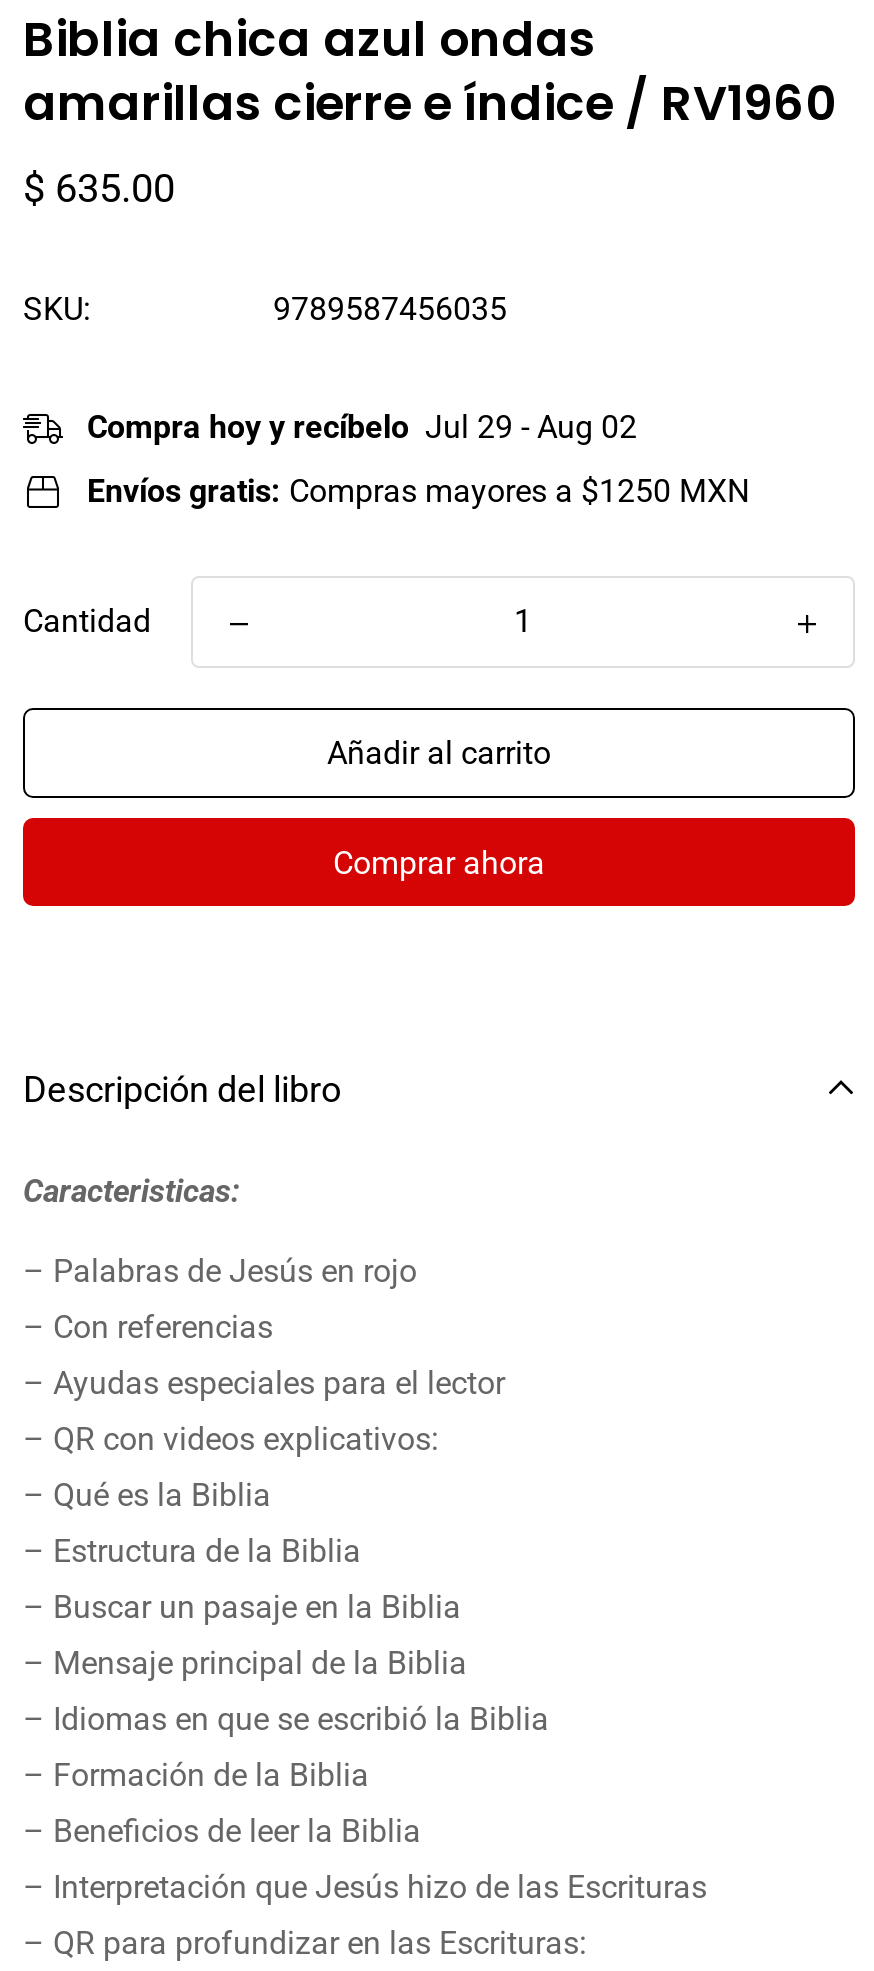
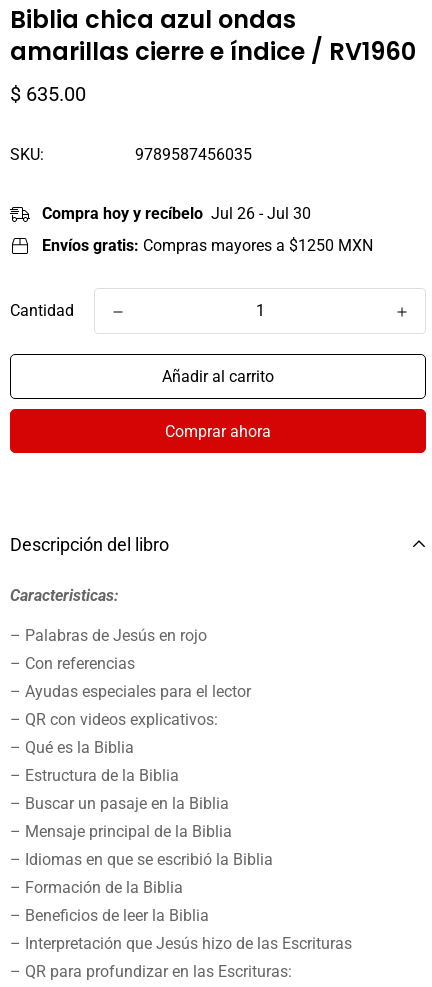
[87,408,637,446] Compra hoy y recíbelo Jul 29 - Aug 02 -> [42,204,311,223] Compra hoy y recíbelo Jul 26 - Jul 30

